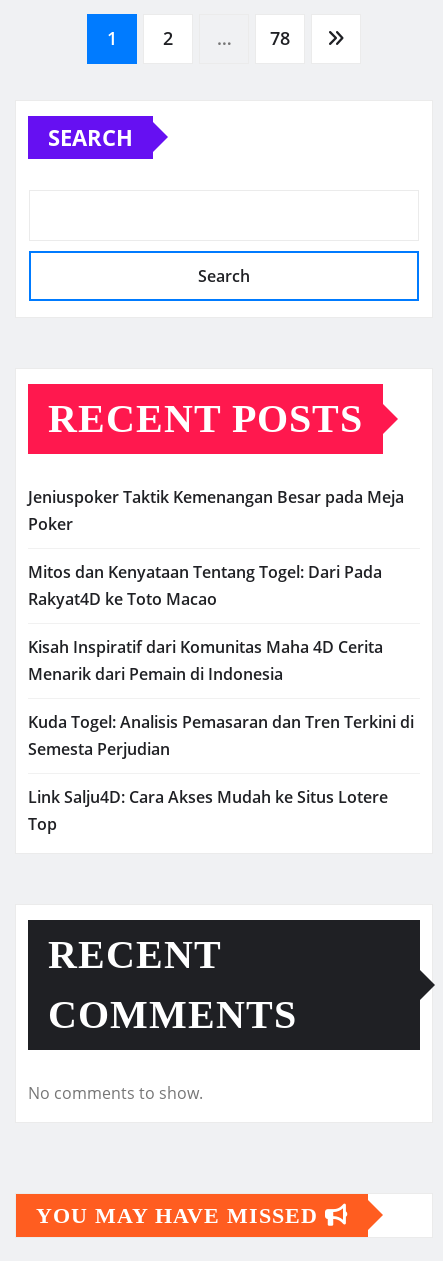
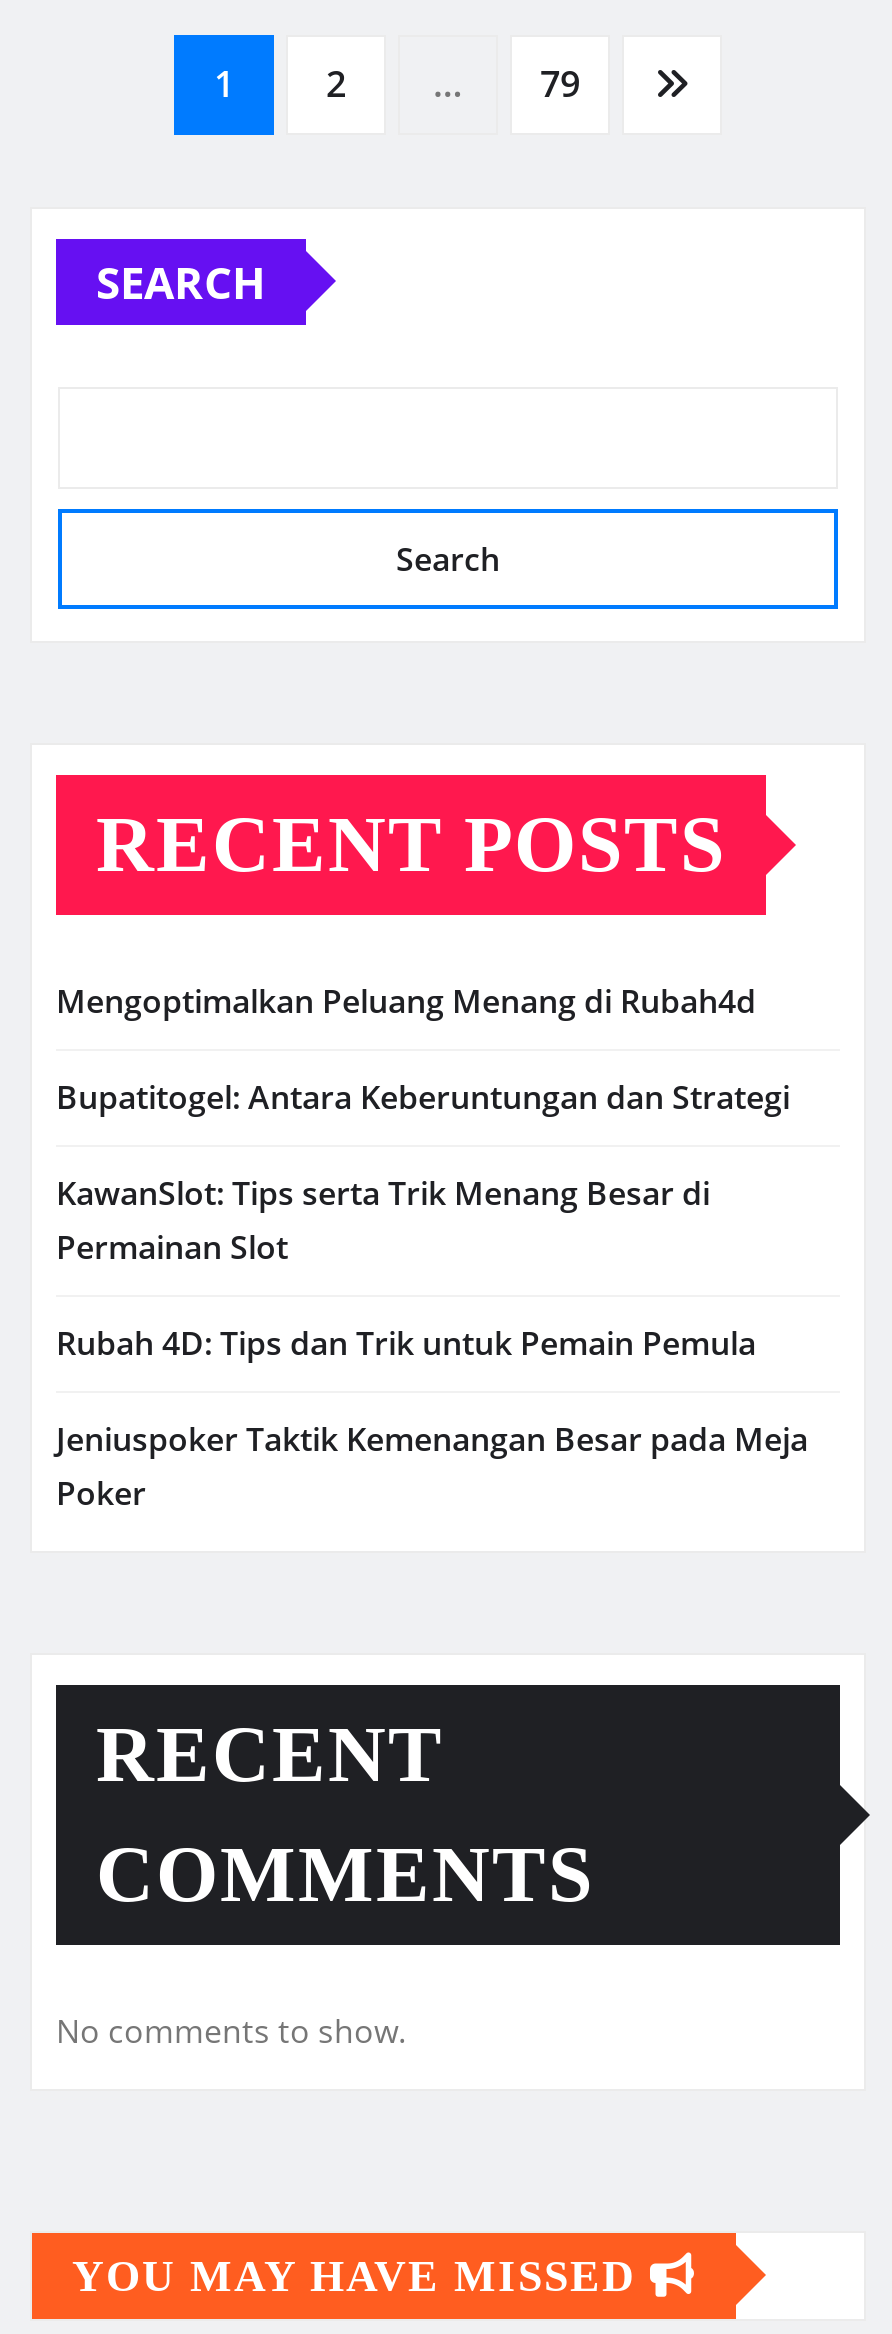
[270,26,290,50] 78 -> [540,60,580,108] 79
none -> [56,979,790,1365] Mengoptimalkan Peluang Menang di Rubah4d | Bupatitogel: Antara Keberuntungan dan Strategi | KawanSlot: Tips serta Trik Menang Besar di | Permainan Slot | Rubah 4D: Tips dan Trik untuk Pemain Pemula
moved [28,486,404,535] -> [56,1417,808,1515]: Jeniuspoker Taktik Kemenangan Besar pada Meja | Poker
[28,561,414,835] Mitos dan Kenyataan Tentang Togel: Dari Pada | Rakyat4D ke Toto Macao | Kisah Inspiratif dari Komunitas Maha 4D Cerita | Menarik dari Pemain di Indonesia | Kuda Togel: Analisis Pemasaran dan Tren Terkini di | Semesta Perjudian | Link Salju4D: Cara Akses Mudah ke Situs Lotere | Top -> none

